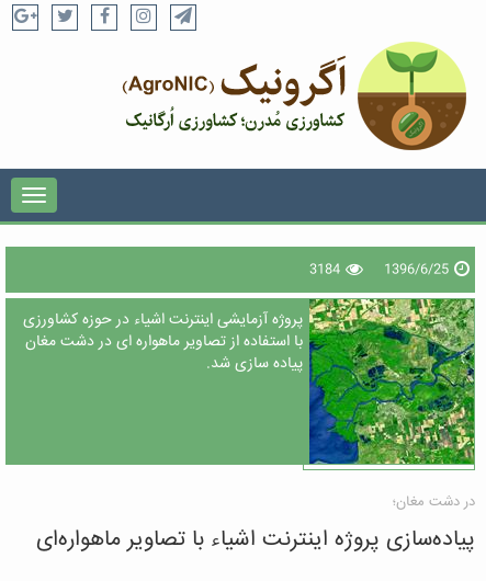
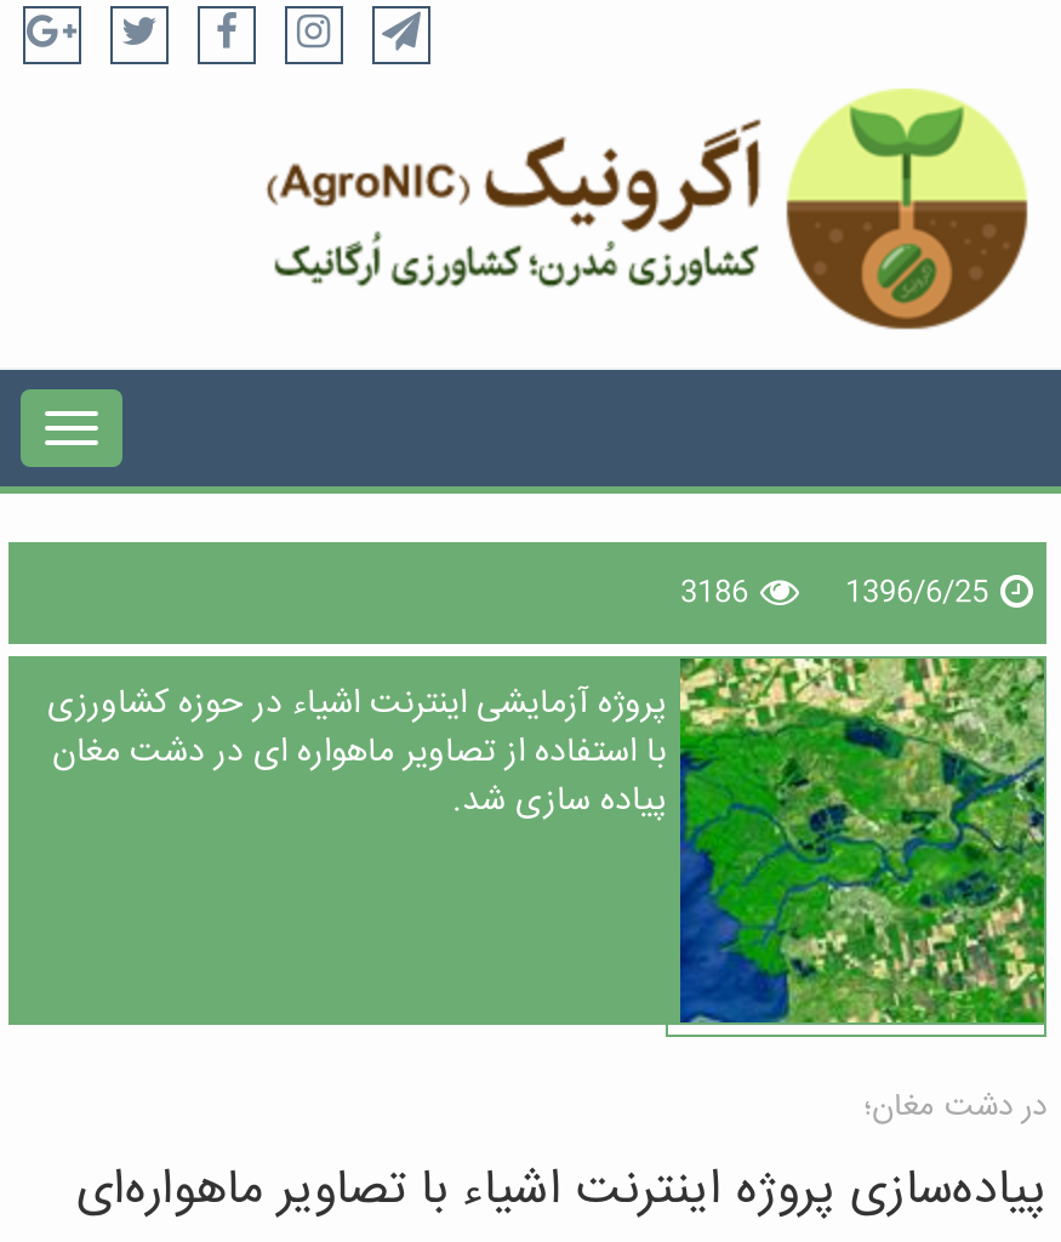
[309,260,340,281] 3184 -> [680,571,748,617] 3186

